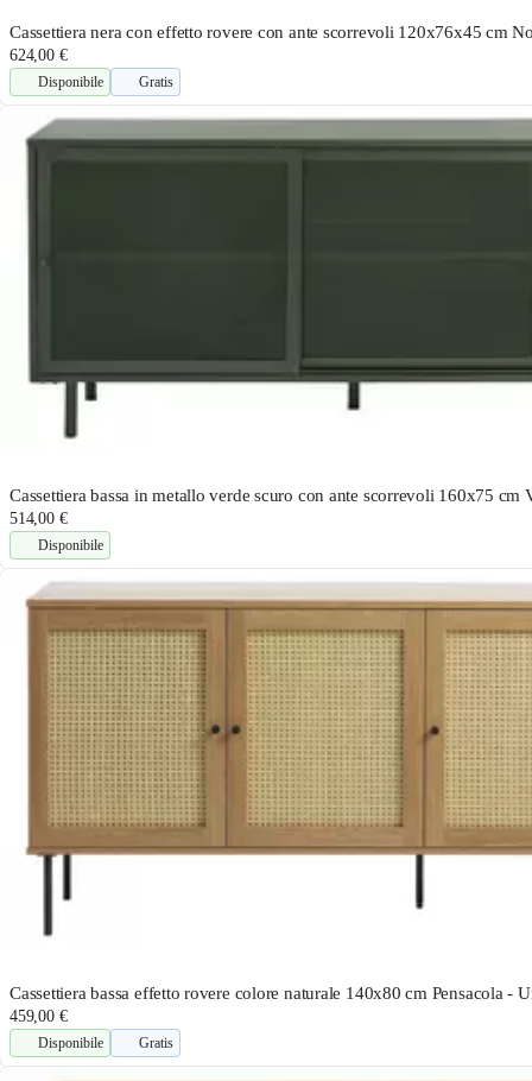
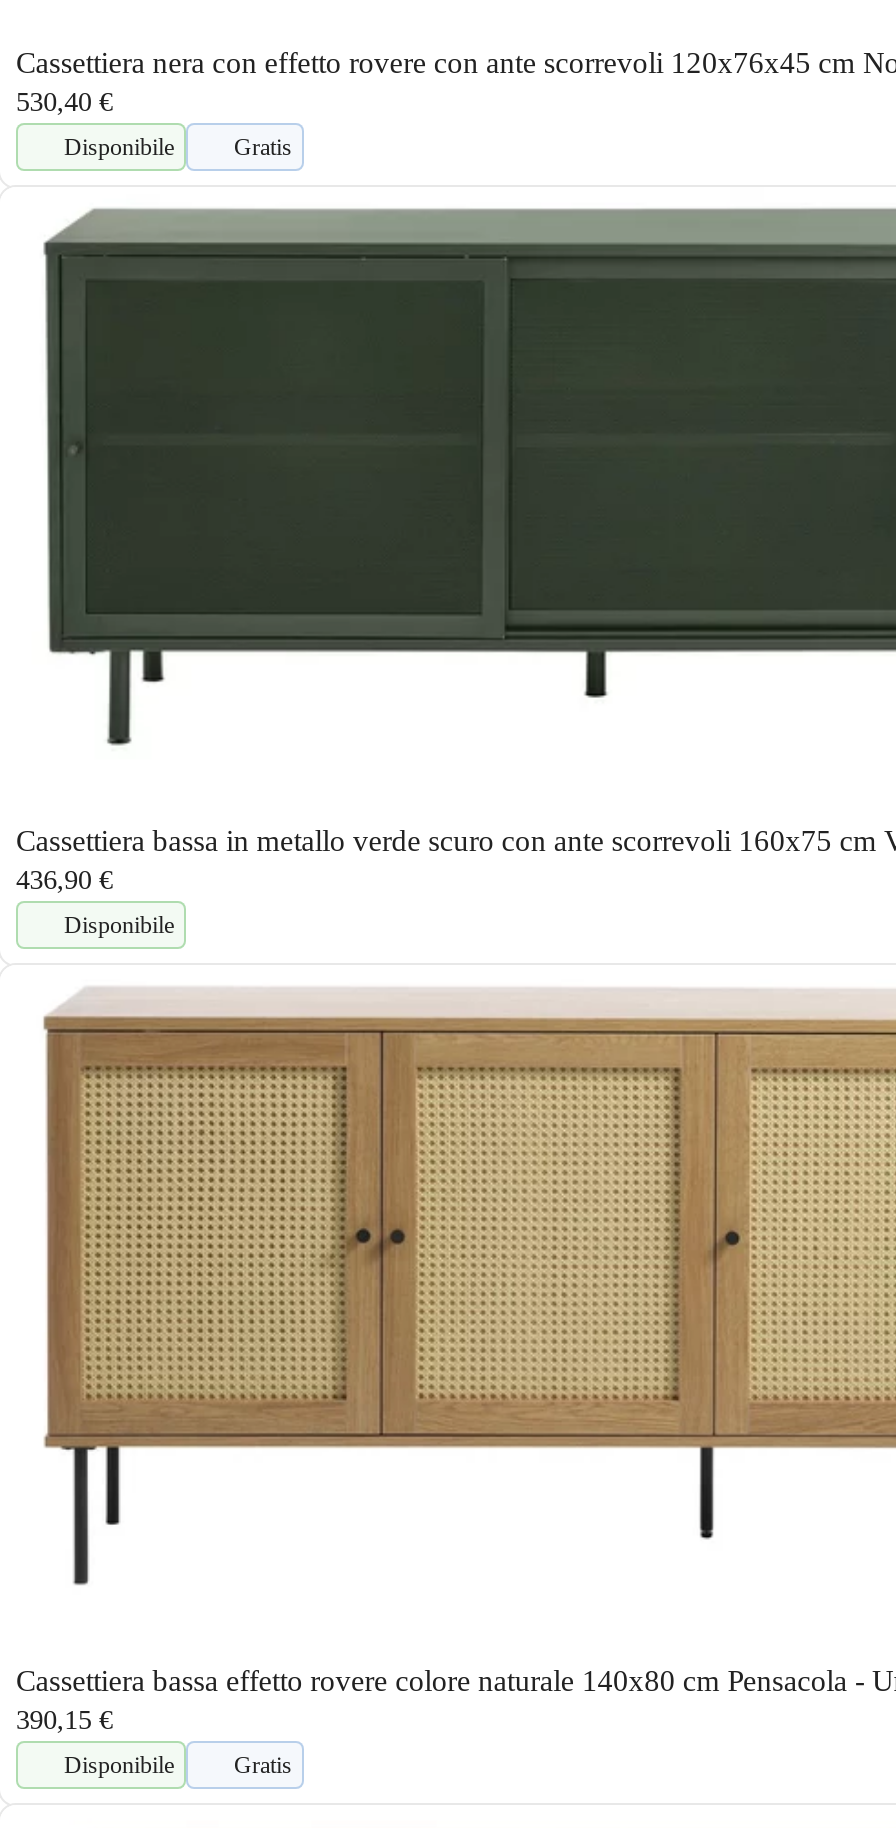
[9,46,67,64] 624,00 € -> [16,87,113,117] 530,40 €
[9,509,67,527] 514,00 € -> [16,865,113,895] 436,90 €
[9,1007,67,1025] 459,00 € -> [16,1704,113,1734] 390,15 €

